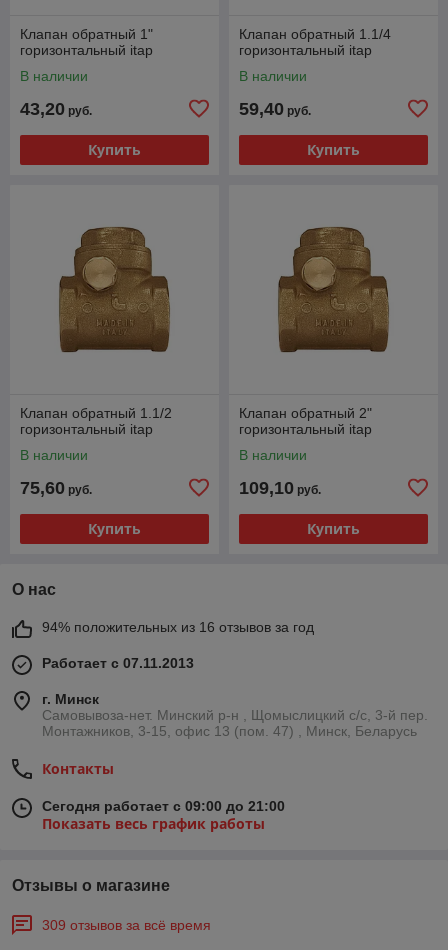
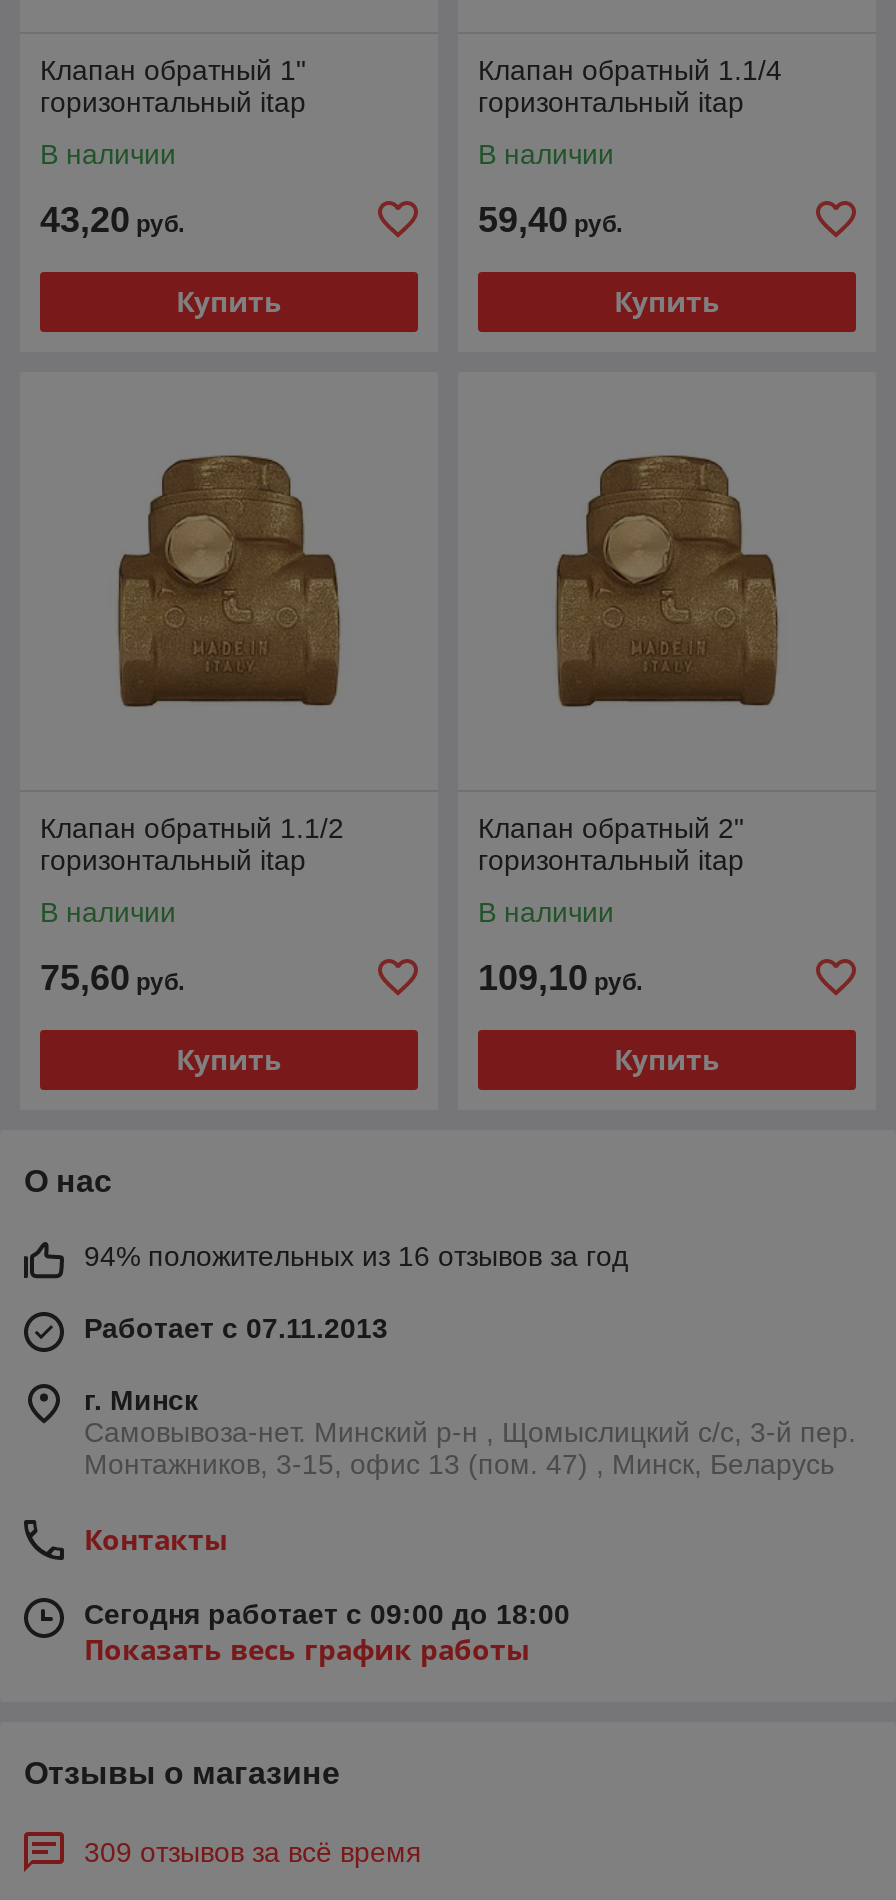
[42,798,285,814] Сегодня работает с 09:00 до 21:00 -> [84,1597,570,1629] Сегодня работает с 09:00 до 18:00

